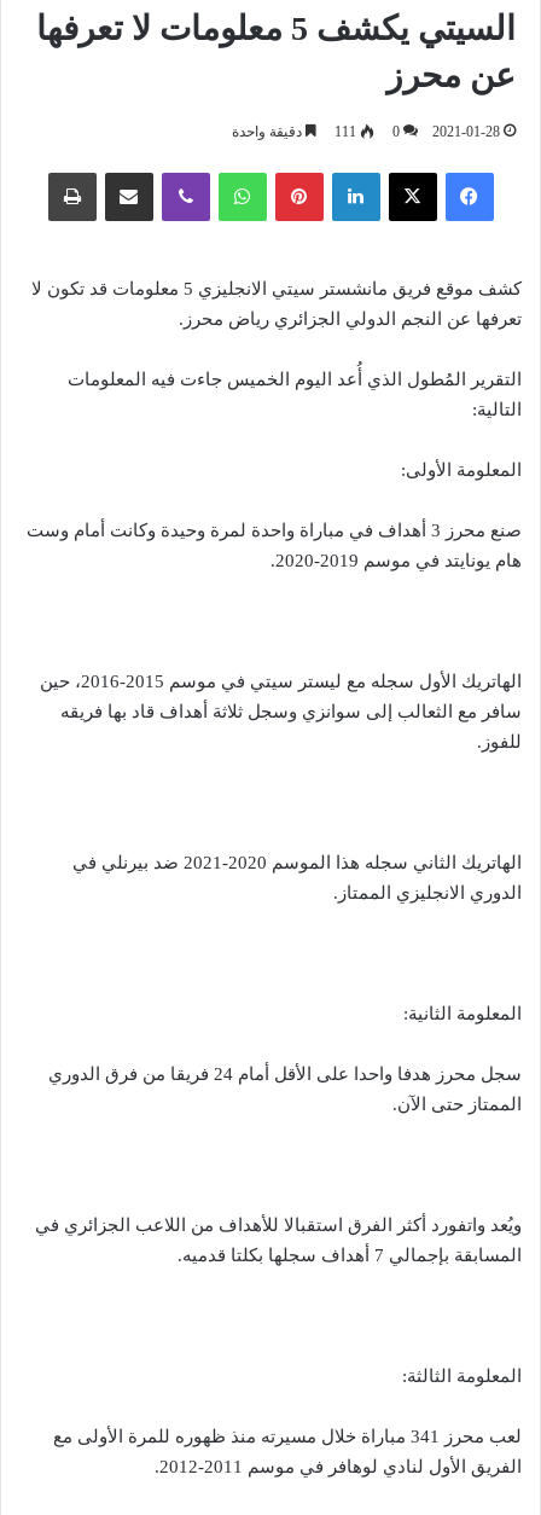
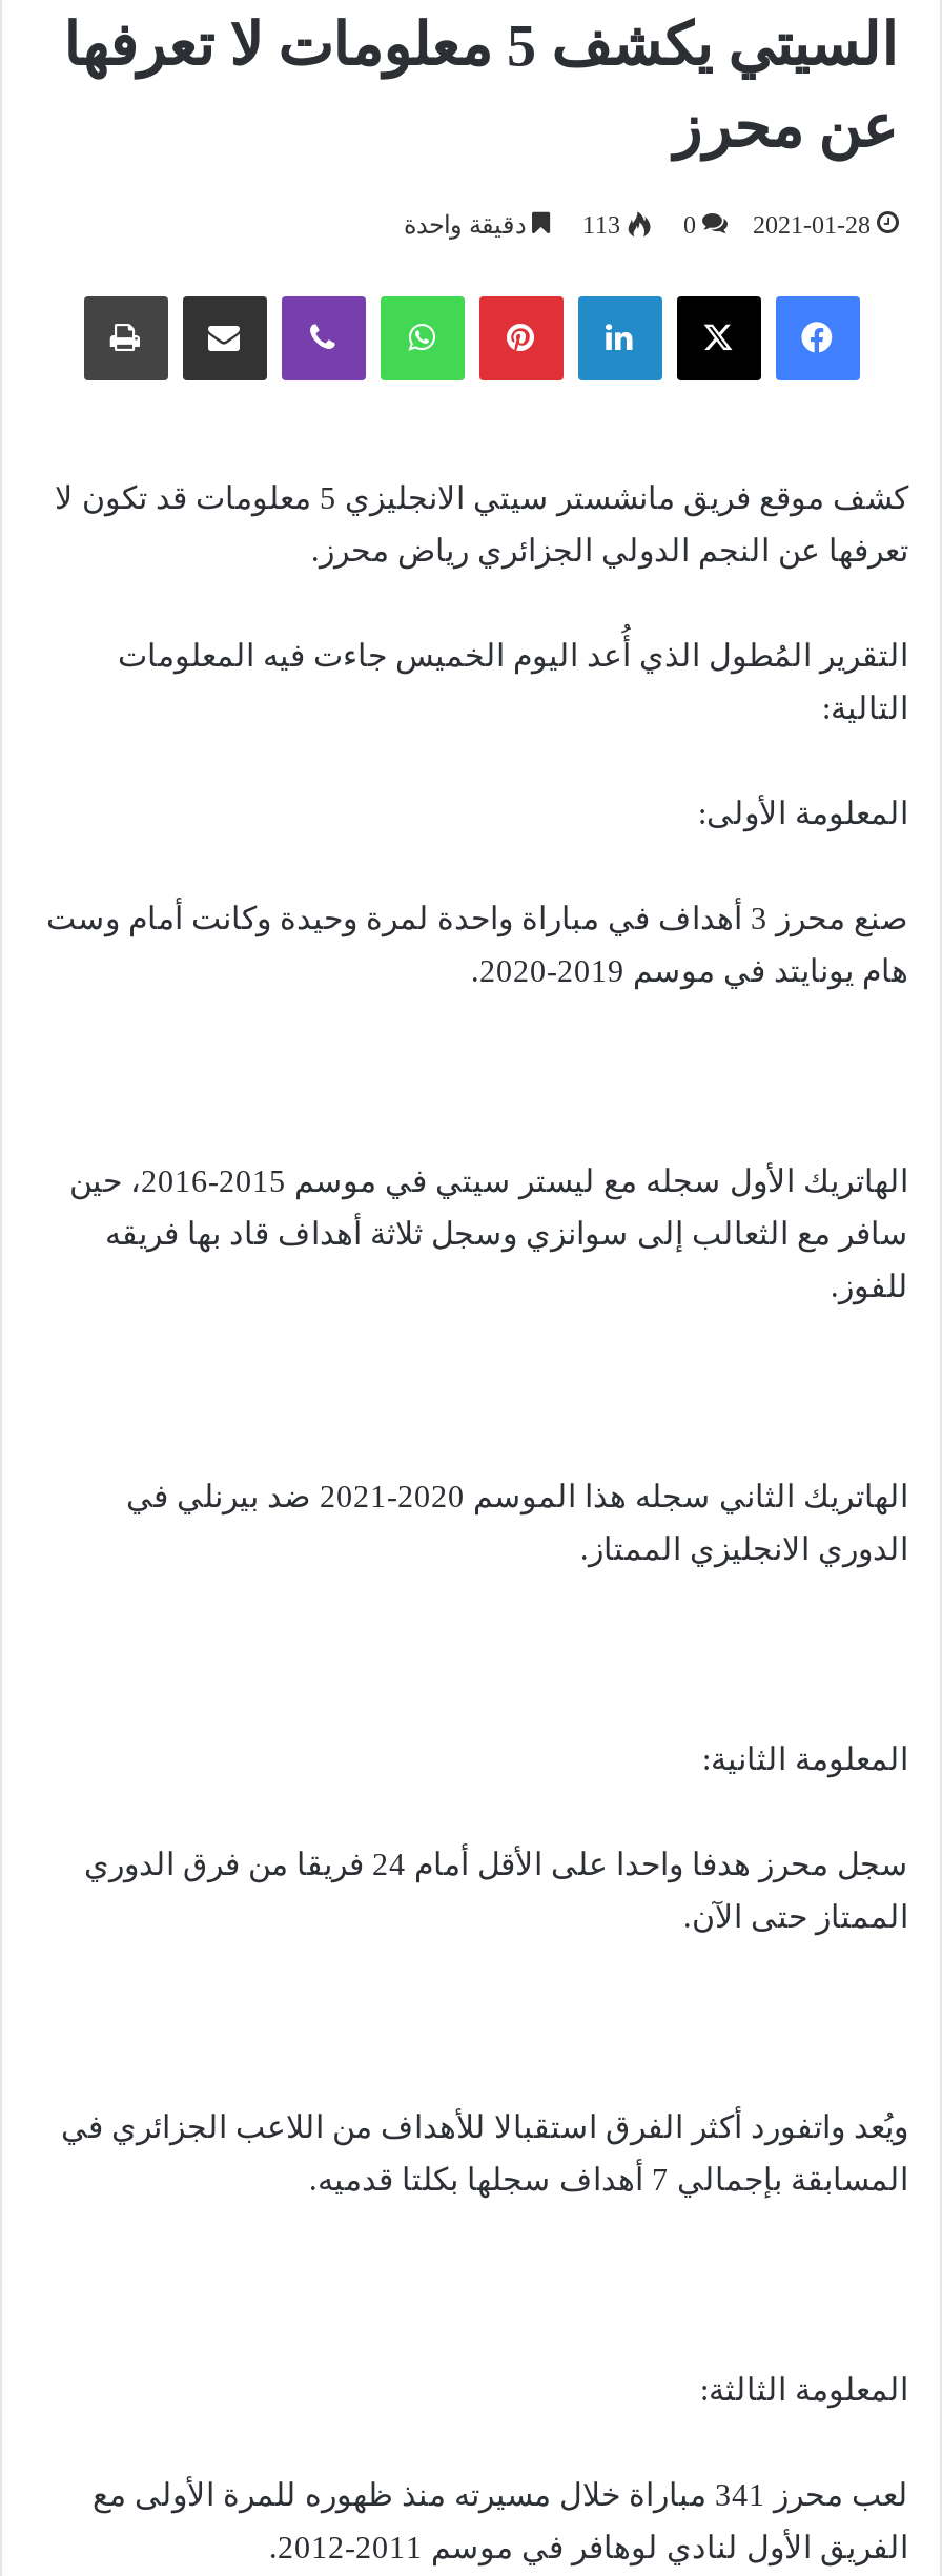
[232,124,356,141] 111 دقيقة واحدة -> [404,211,620,240] 113 دقيقة واحدة

